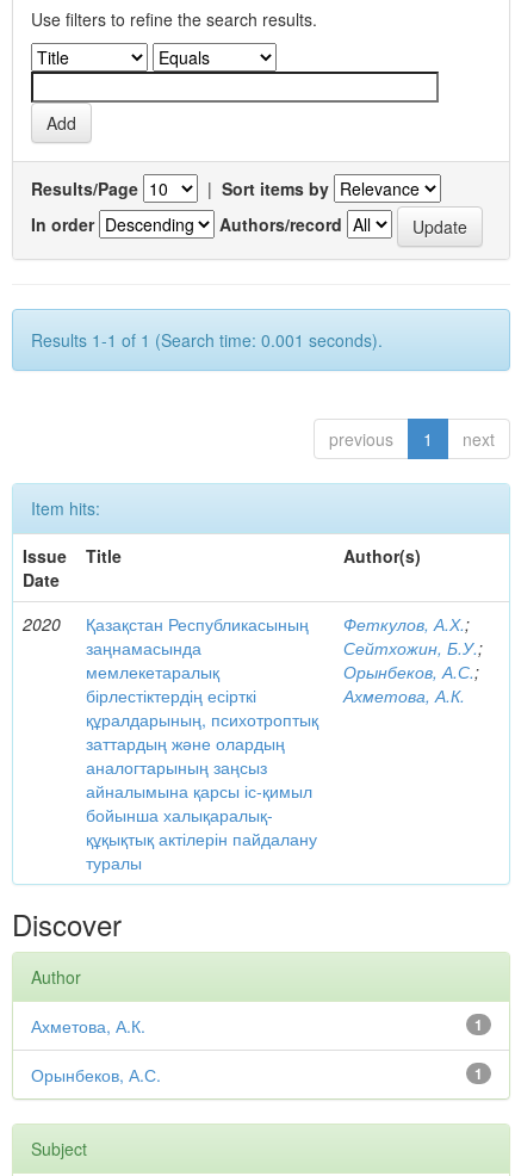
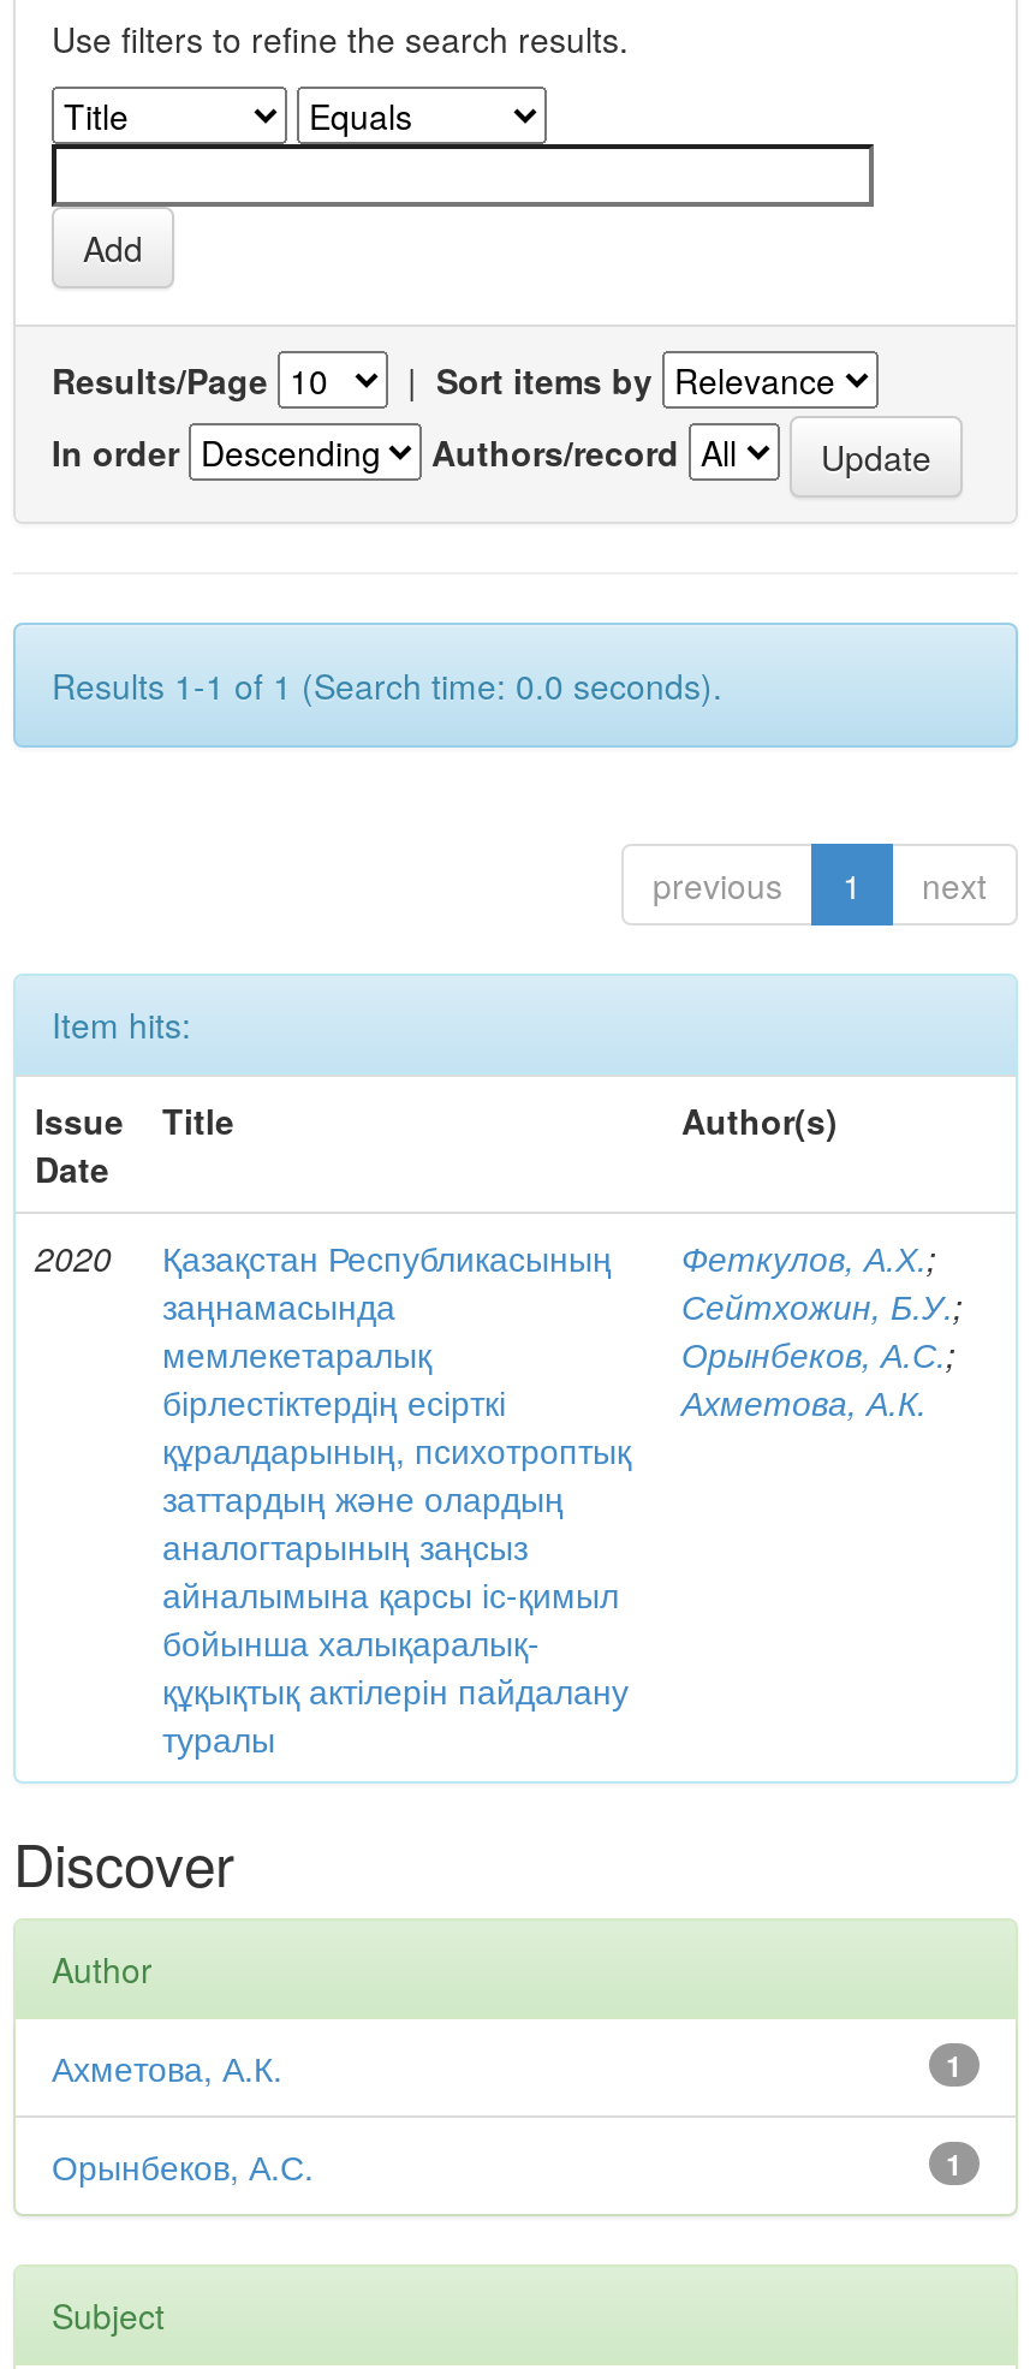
[31,328,383,352] Results 1-1 of 1 (Search time: 0.001 seconds). -> [52,661,722,709] Results 1-1 of 1 (Search time: 0.0 seconds).

